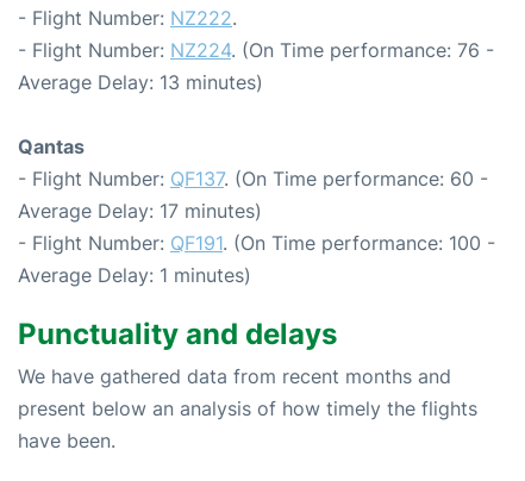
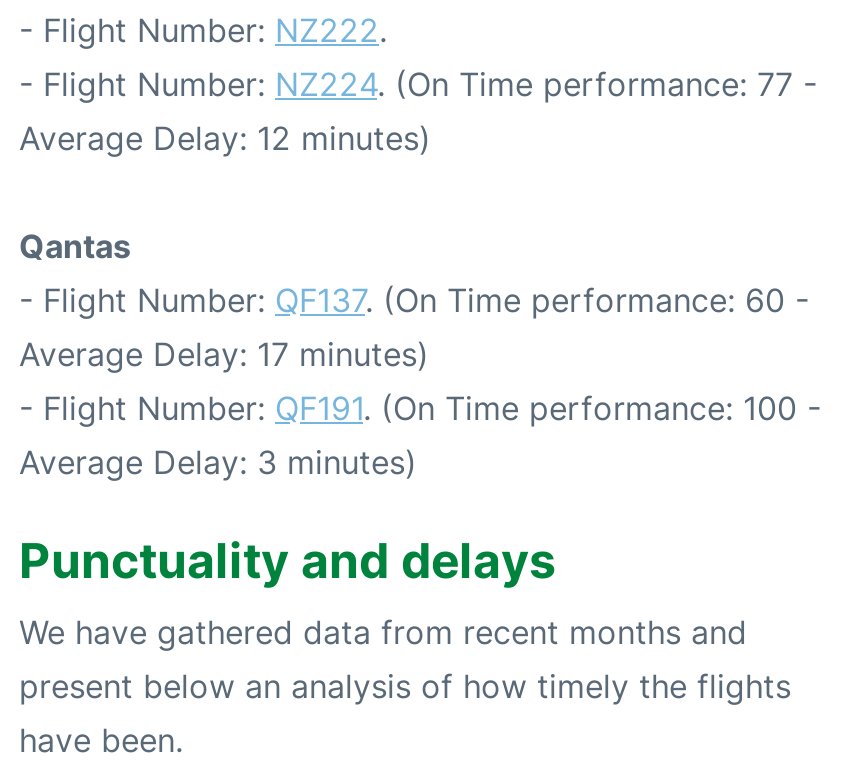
[18,38,494,62] - Flight Number: NZ224. (On Time performance: 76 - -> [19,63,817,103] - Flight Number: NZ224. (On Time performance: 77 -
[18,70,263,94] Average Delay: 13 minutes) -> [19,117,431,157] Average Delay: 12 minutes)
[18,263,251,287] Average Delay: 1 minutes) -> [19,441,417,481] Average Delay: 3 minutes)

